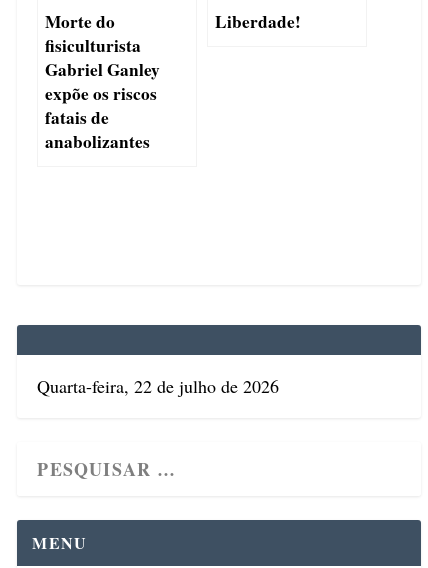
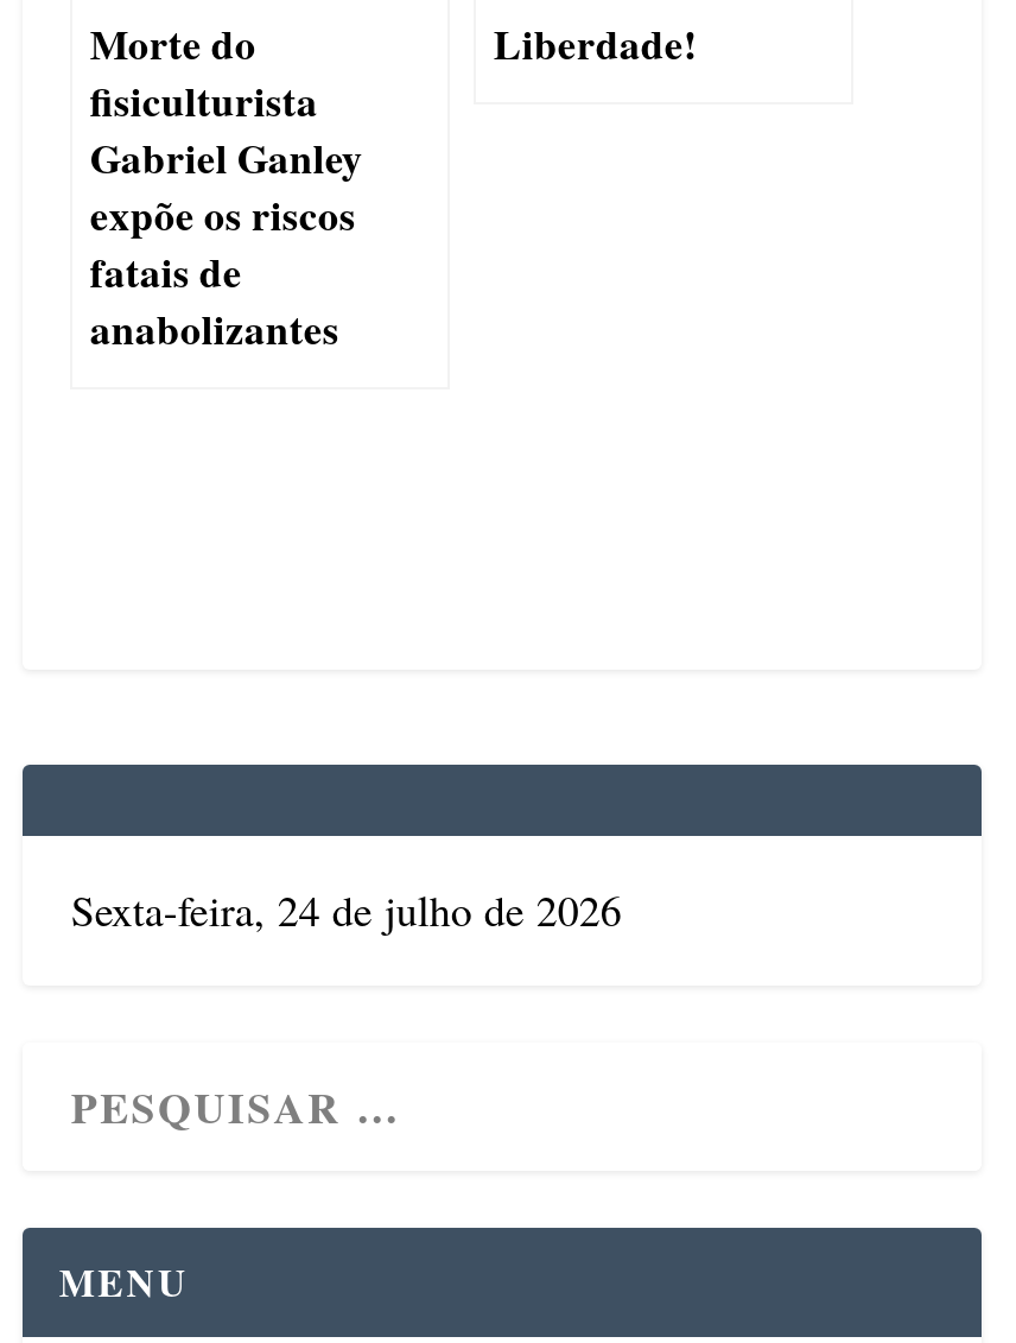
[37,374,279,398] Quarta-feira, 22 de julho de 2026 -> [71,881,622,938] Sexta-feira, 24 de julho de 2026

